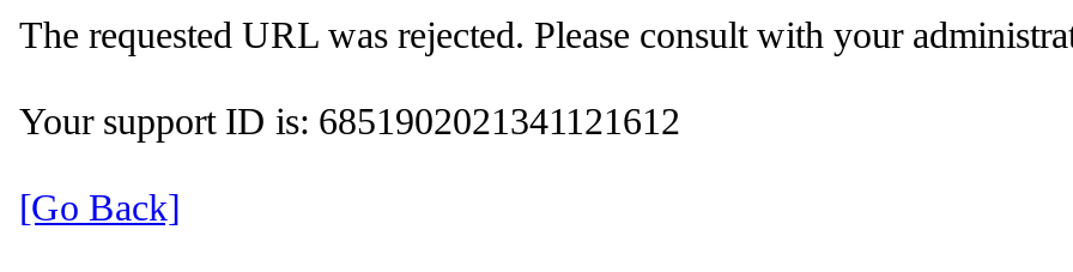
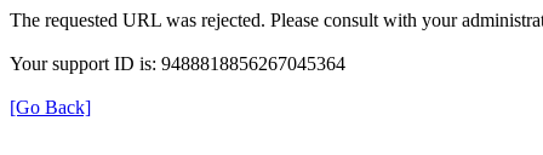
[19,101,680,141] Your support ID is: 6851902021341121612 -> [10,53,345,74] Your support ID is: 9488818856267045364

